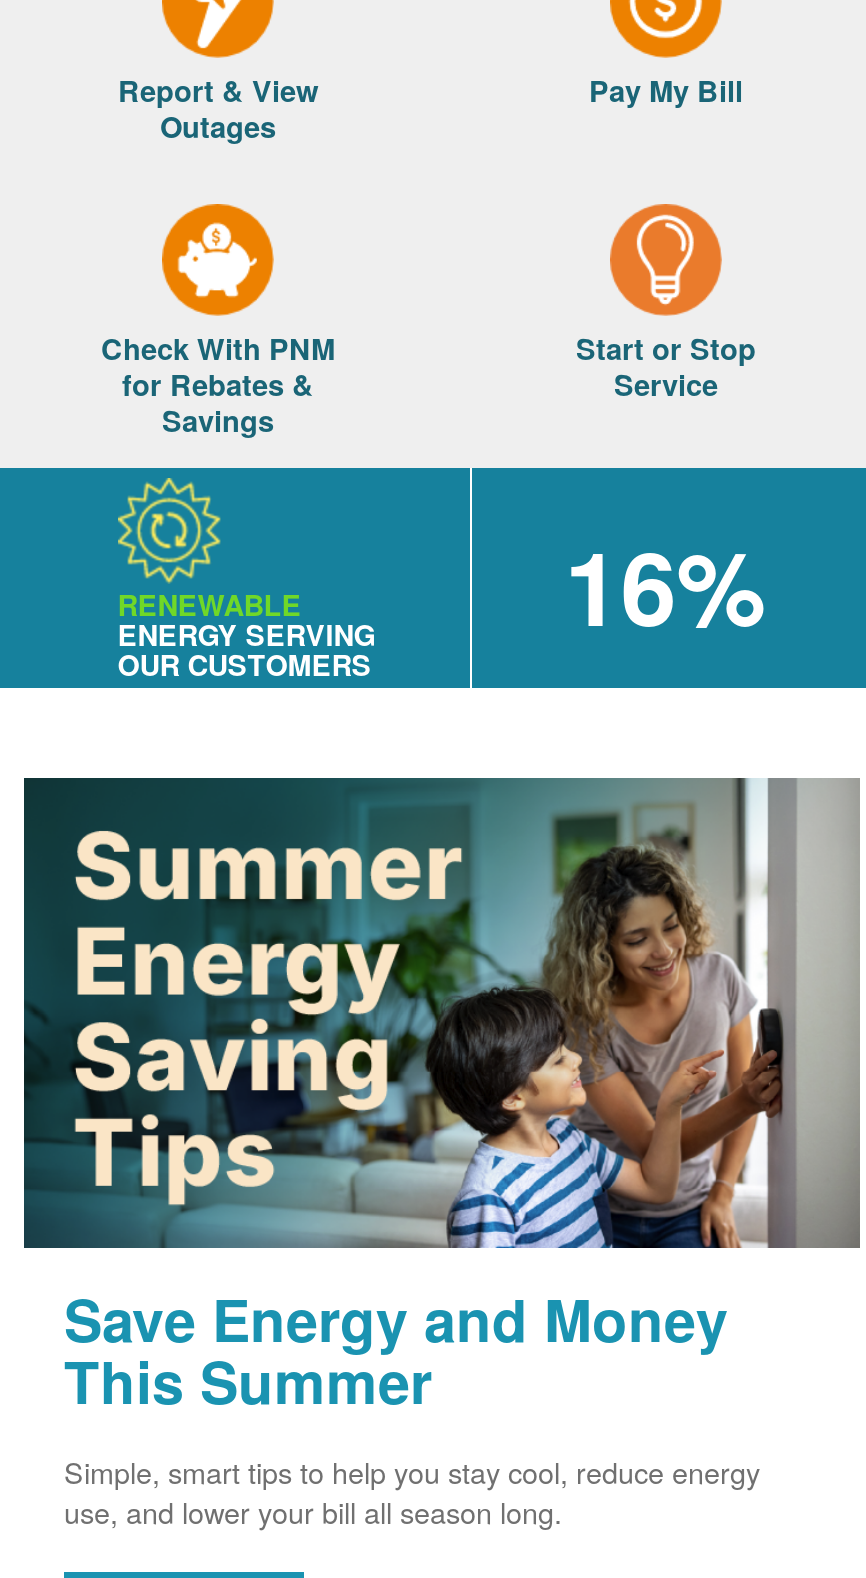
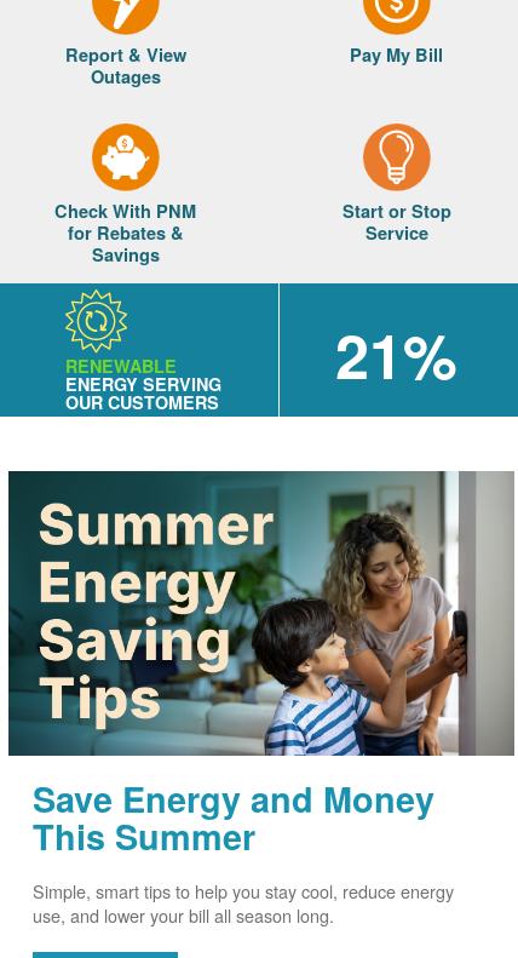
[564,512,766,656] 16% -> [335,310,458,397] 21%

